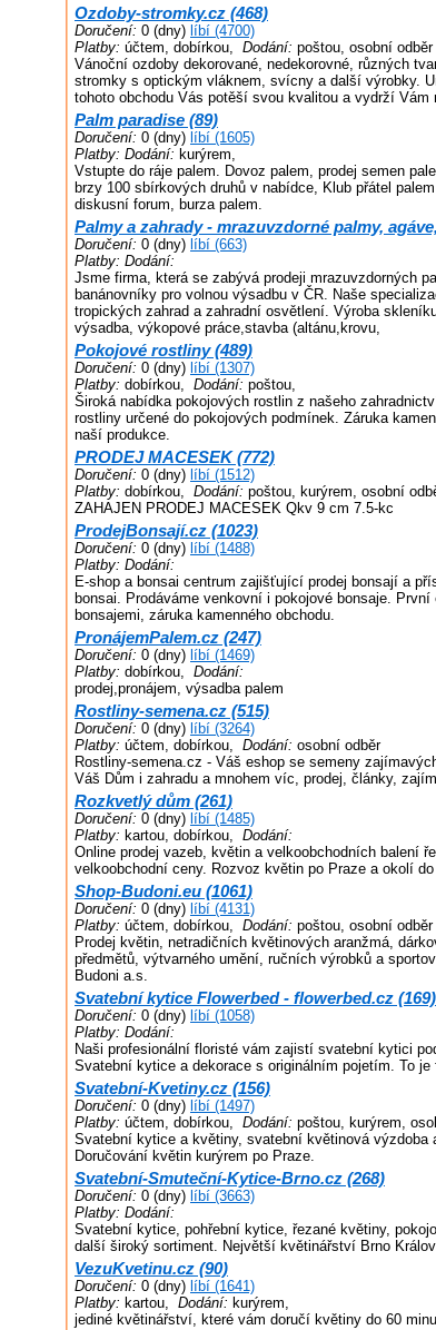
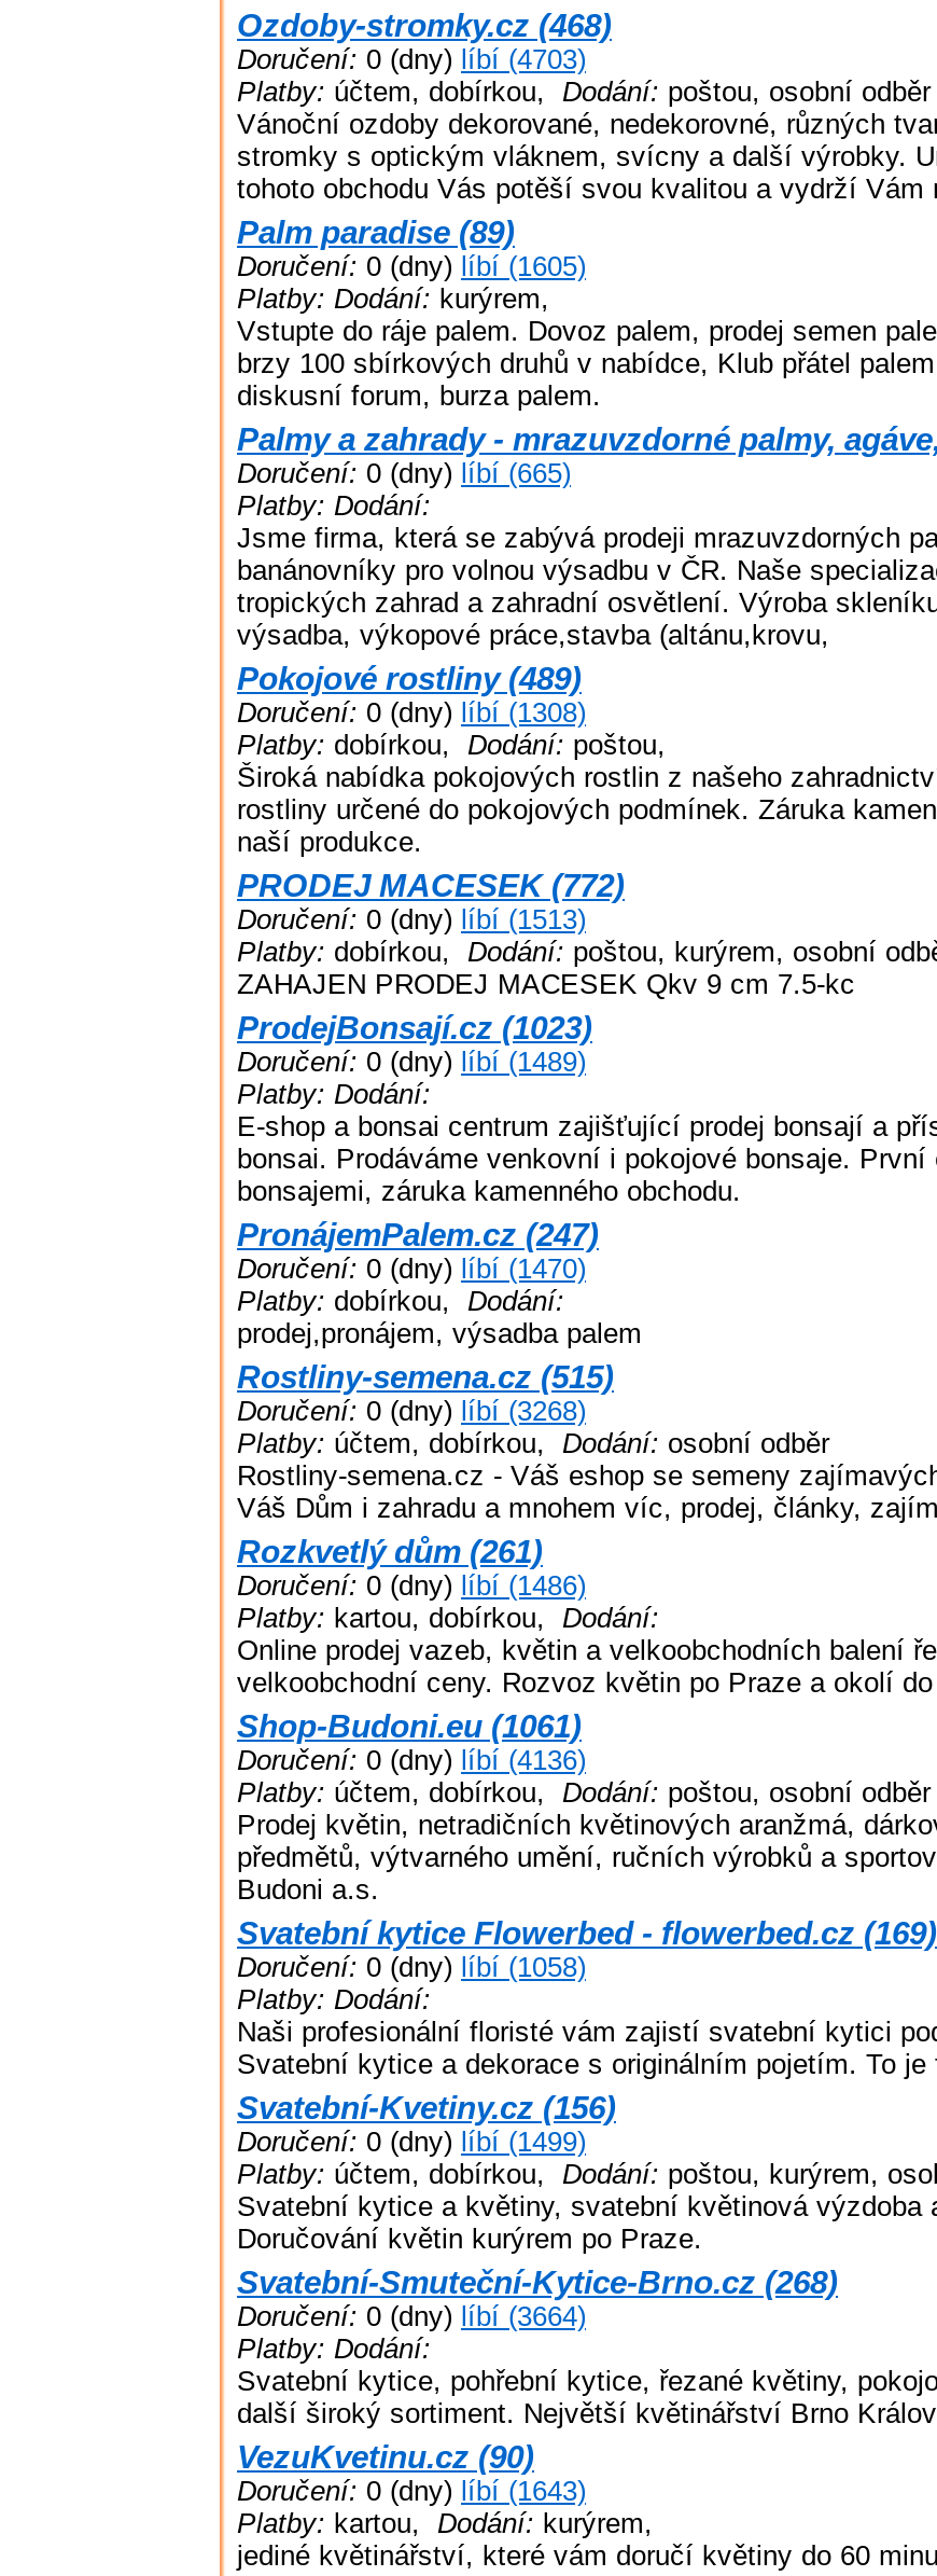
[75,22,255,39] Doručení: 0 (dny) líbí (4700) -> [237,43,586,75] Doručení: 0 (dny) líbí (4703)
[75,236,247,253] Doručení: 0 (dny) líbí (663) -> [237,457,571,489] Doručení: 0 (dny) líbí (665)
[75,359,255,376] Doručení: 0 (dny) líbí (1307) -> [237,696,586,729] Doručení: 0 (dny) líbí (1308)
[75,466,255,483] Doručení: 0 (dny) líbí (1512) -> [237,903,586,936] Doručení: 0 (dny) líbí (1513)
[75,540,255,556] Doručení: 0 (dny) líbí (1488) -> [237,1045,586,1078] Doručení: 0 (dny) líbí (1489)
[75,647,255,663] Doručení: 0 (dny) líbí (1469) -> [237,1252,586,1285] Doručení: 0 (dny) líbí (1470)
[75,720,255,737] Doručení: 0 (dny) líbí (3264) -> [237,1395,586,1427] Doručení: 0 (dny) líbí (3268)
[75,810,255,827] Doručení: 0 (dny) líbí (1485) -> [237,1569,586,1602] Doručení: 0 (dny) líbí (1486)
[75,900,255,917] Doručení: 0 (dny) líbí (4131) -> [237,1744,586,1776] Doručení: 0 (dny) líbí (4136)
[75,1097,255,1114] Doručení: 0 (dny) líbí (1497) -> [237,2125,586,2158] Doručení: 0 (dny) líbí (1499)
[75,1188,255,1204] Doručení: 0 (dny) líbí (3663) -> [237,2300,586,2332] Doručení: 0 (dny) líbí (3664)
[75,1278,255,1294] Doručení: 0 (dny) líbí (1641) -> [237,2475,586,2507] Doručení: 0 (dny) líbí (1643)

